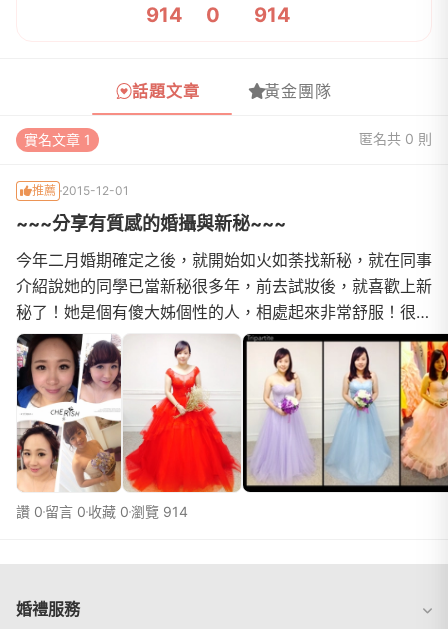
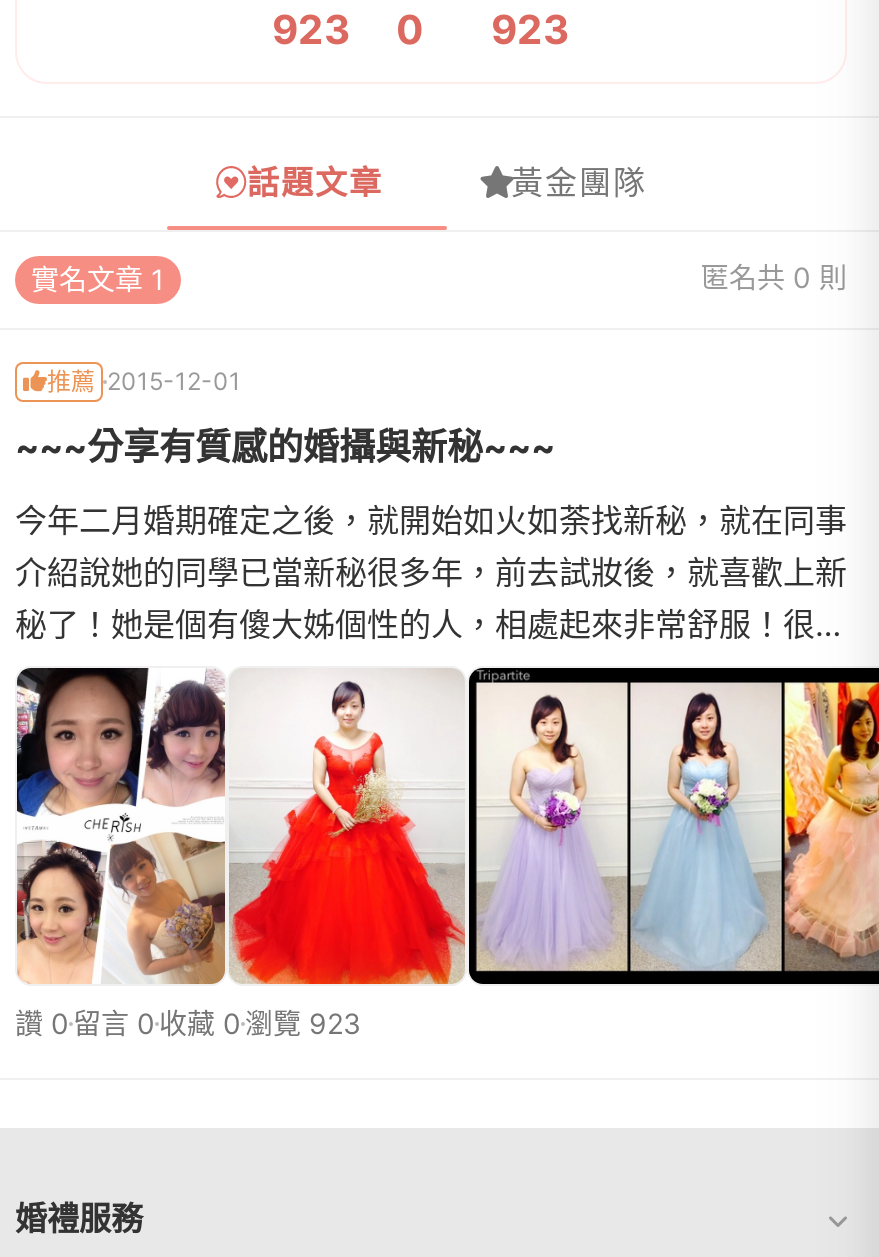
[145,3,182,27] 914 -> [272,6,350,54] 923
[254,3,291,27] 914 -> [491,6,569,54] 923
[16,503,188,520] 讚 0 留言 0 收藏 0 瀏覽 914 -> [15,1005,361,1039] 讚 0 留言 0 收藏 0 瀏覽 923

